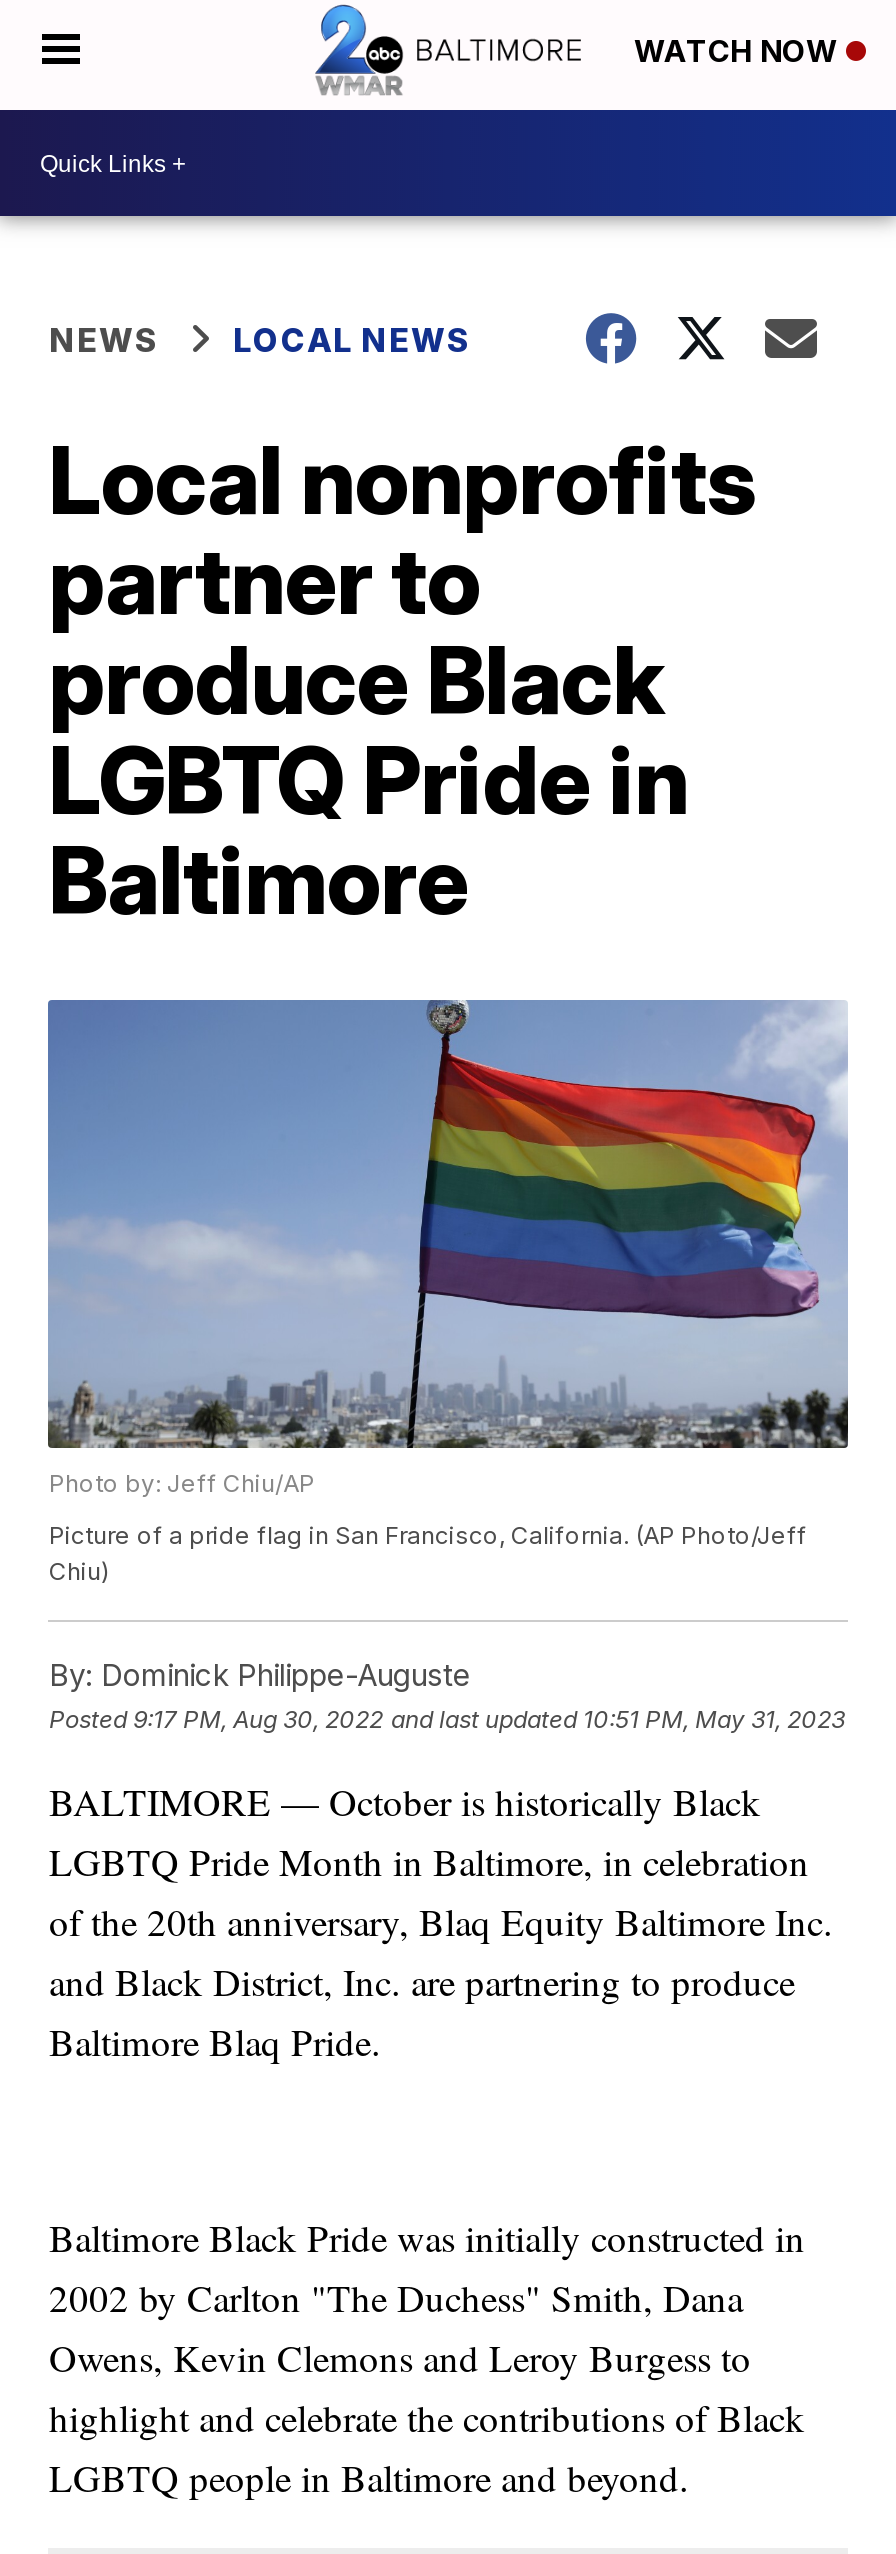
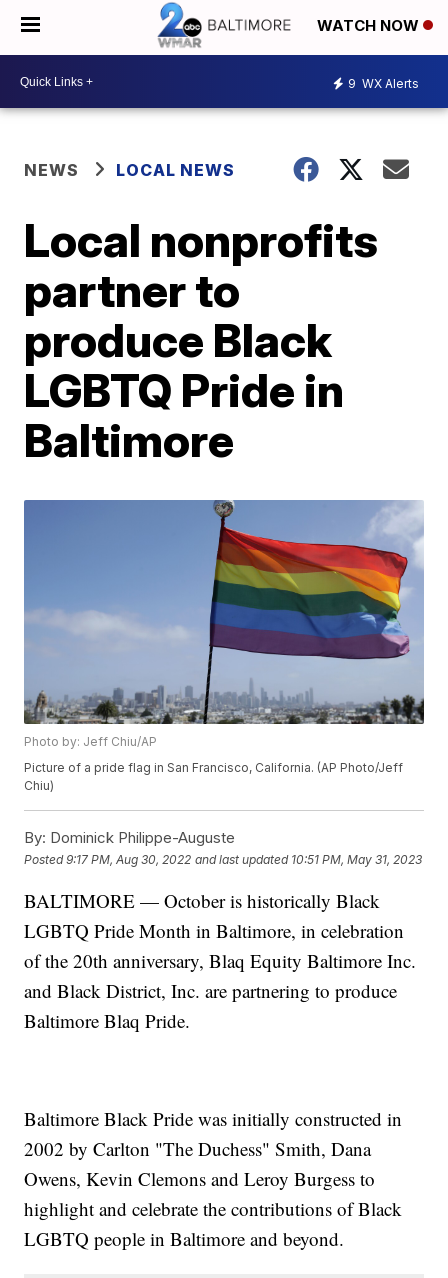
none -> [348,75,419,90] 9 WX Alerts

